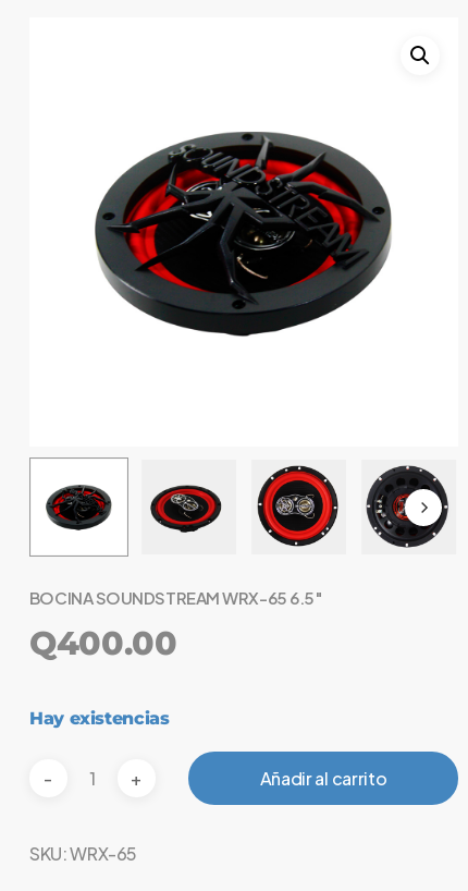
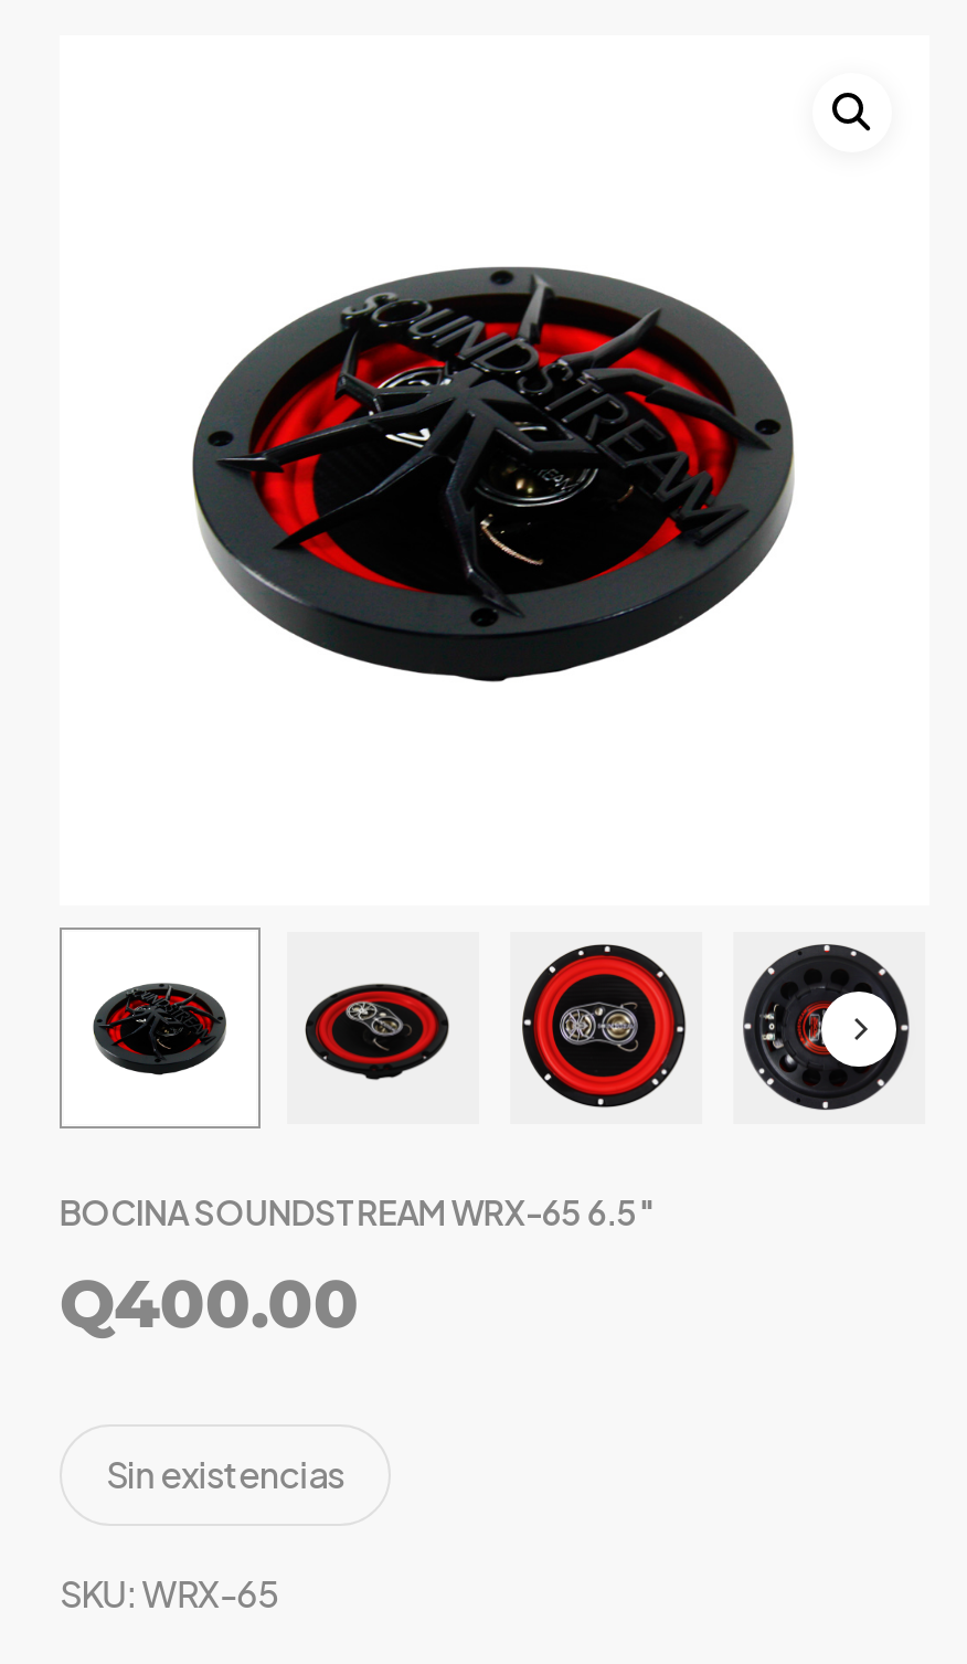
[29,708,387,790] Hay existencias | Añadir al carrito -> [106,1452,344,1498] Sin existencias

